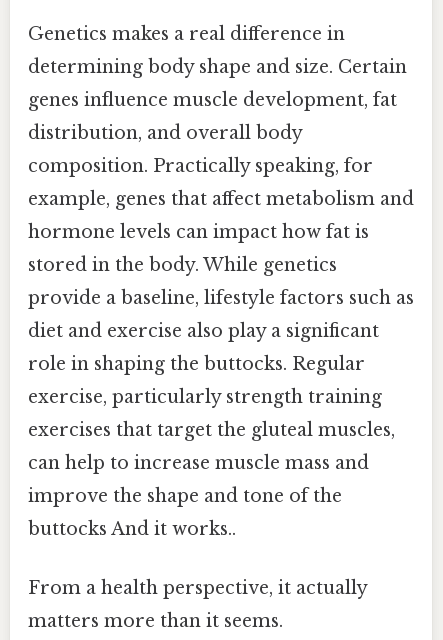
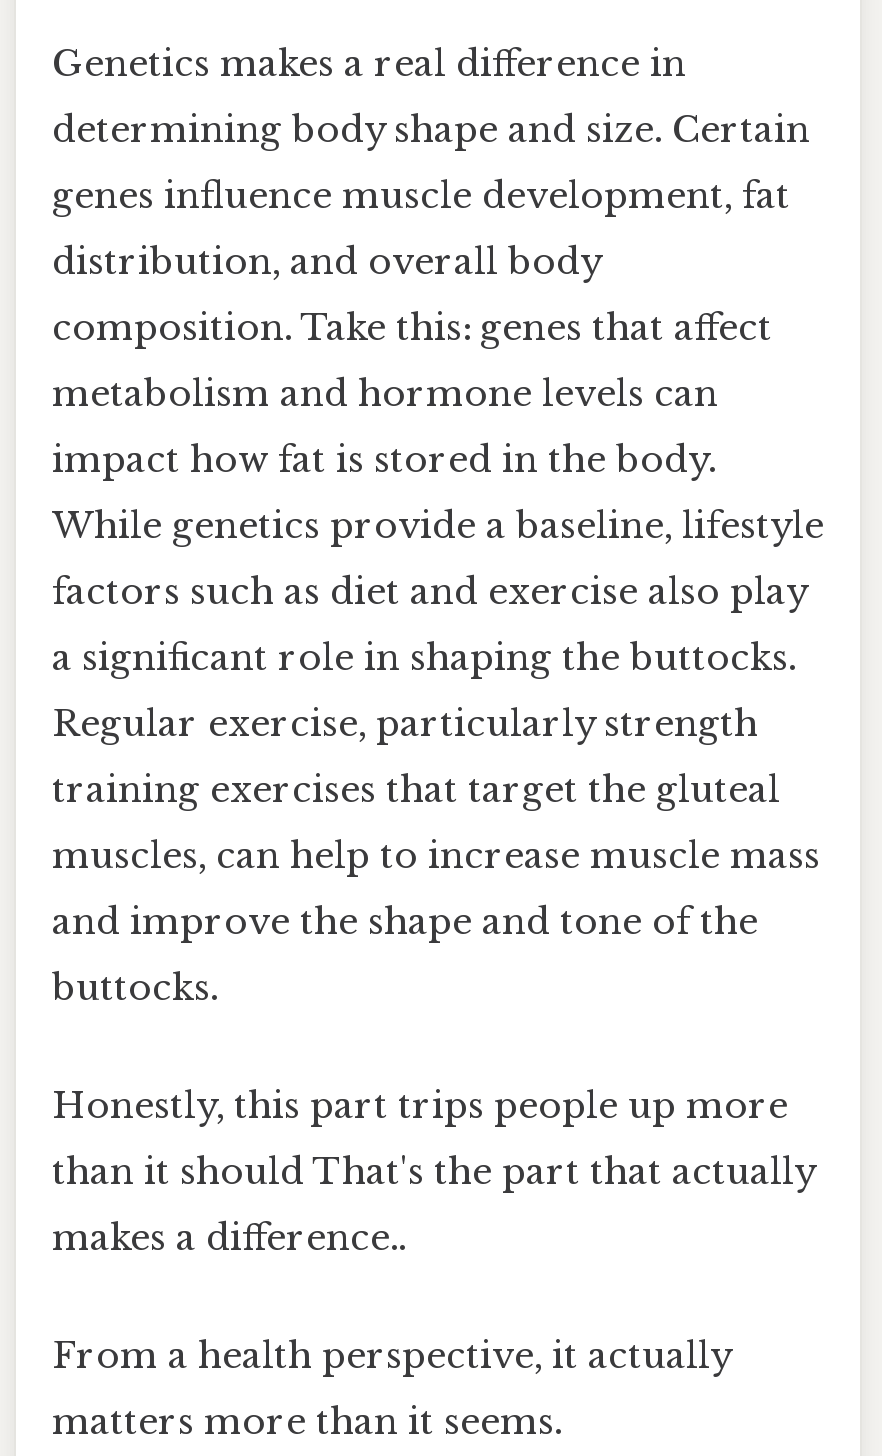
[28,155,414,540] composition. Practically speaking, for | example, genes that affect metabolism and | hormone levels can impact how fat is | stored in the body. While genetics | provide a baseline, lifestyle factors such as | diet and exercise also play a significant | role in shaping the buttocks. Regular | exercise, particularly strength training | exercises that target the gluteal muscles, | can help to increase muscle mass and | improve the shape and tone of the | buttocks And it works.. -> [52,305,824,1260] composition. Take this: genes that affect | metabolism and hormone levels can | impact how fat is stored in the body. | While genetics provide a baseline, lifestyle | factors such as diet and exercise also play | a significant role in shaping the buttocks. | Regular exercise, particularly strength | training exercises that target the gluteal | muscles, can help to increase muscle mass | and improve the shape and tone of the | buttocks. | Honestly, this part trips people up more | than it should That's the part that actually | makes a difference..

